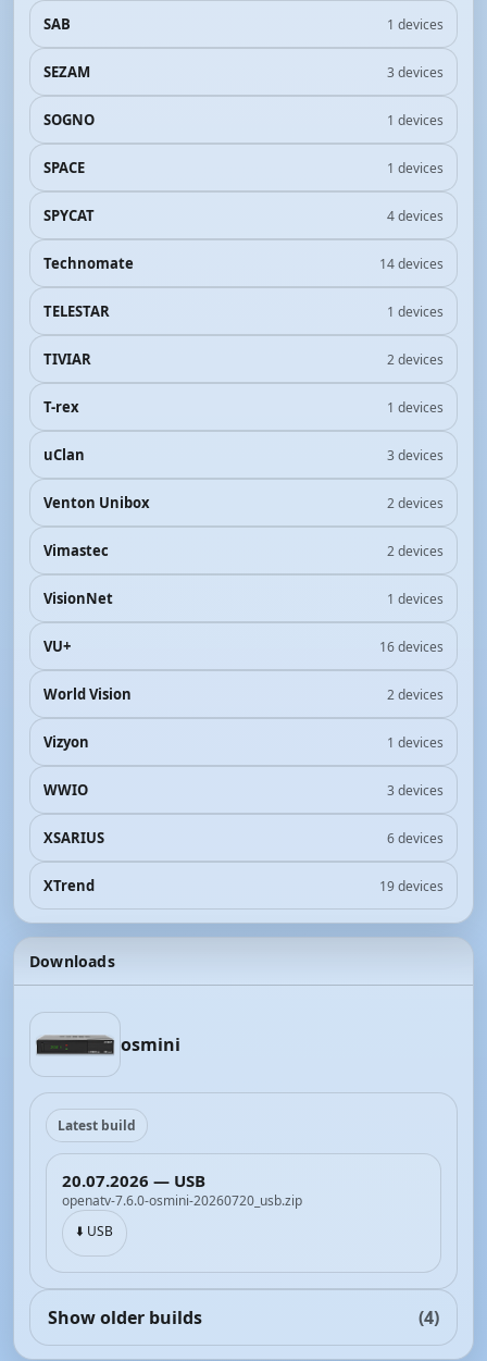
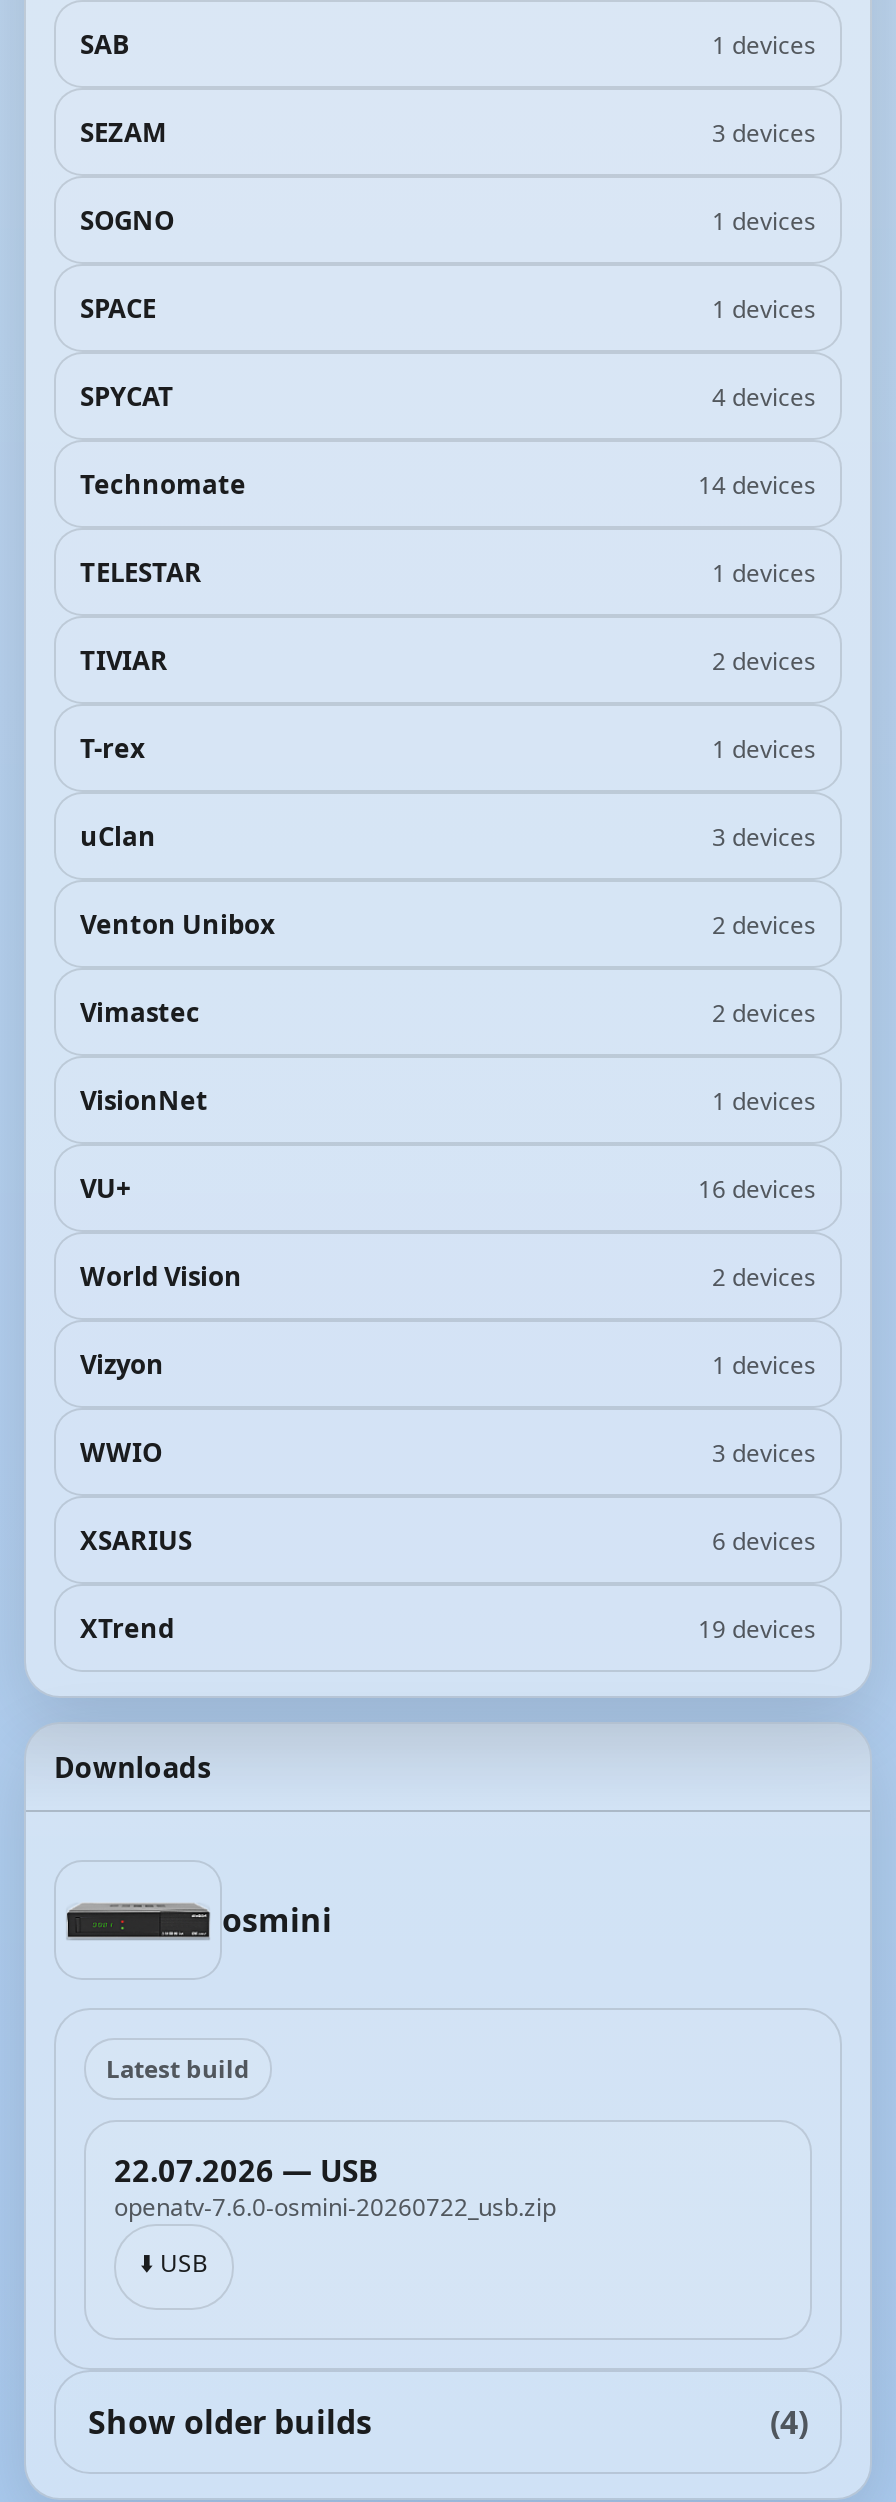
[62,1170,302,1210] 20.07.2026 — USB | openatv-7.6.0-osmini-20260720_usb.zip -> [114,2150,556,2224] 22.07.2026 — USB | openatv-7.6.0-osmini-20260722_usb.zip

